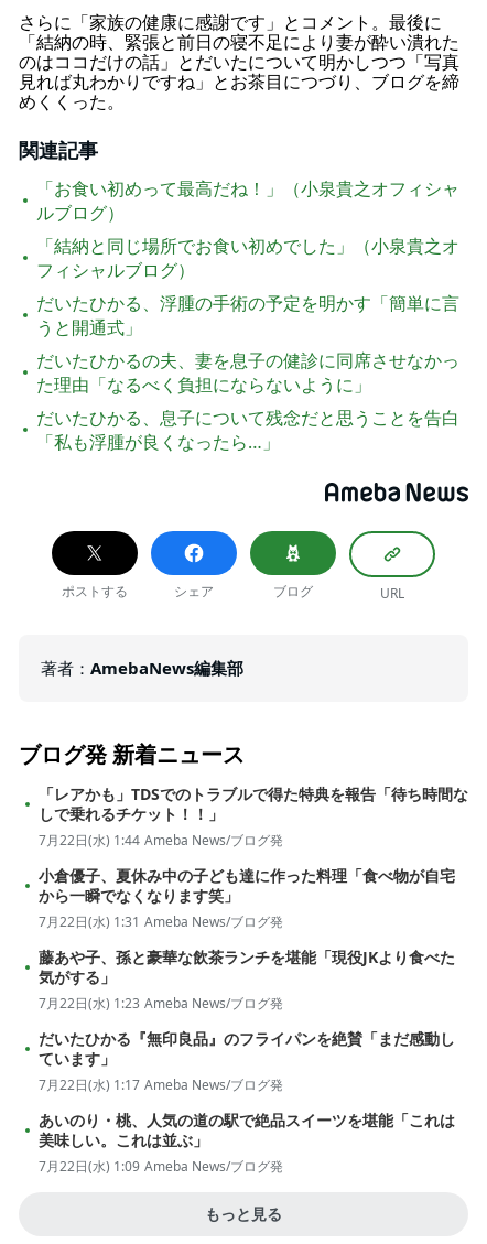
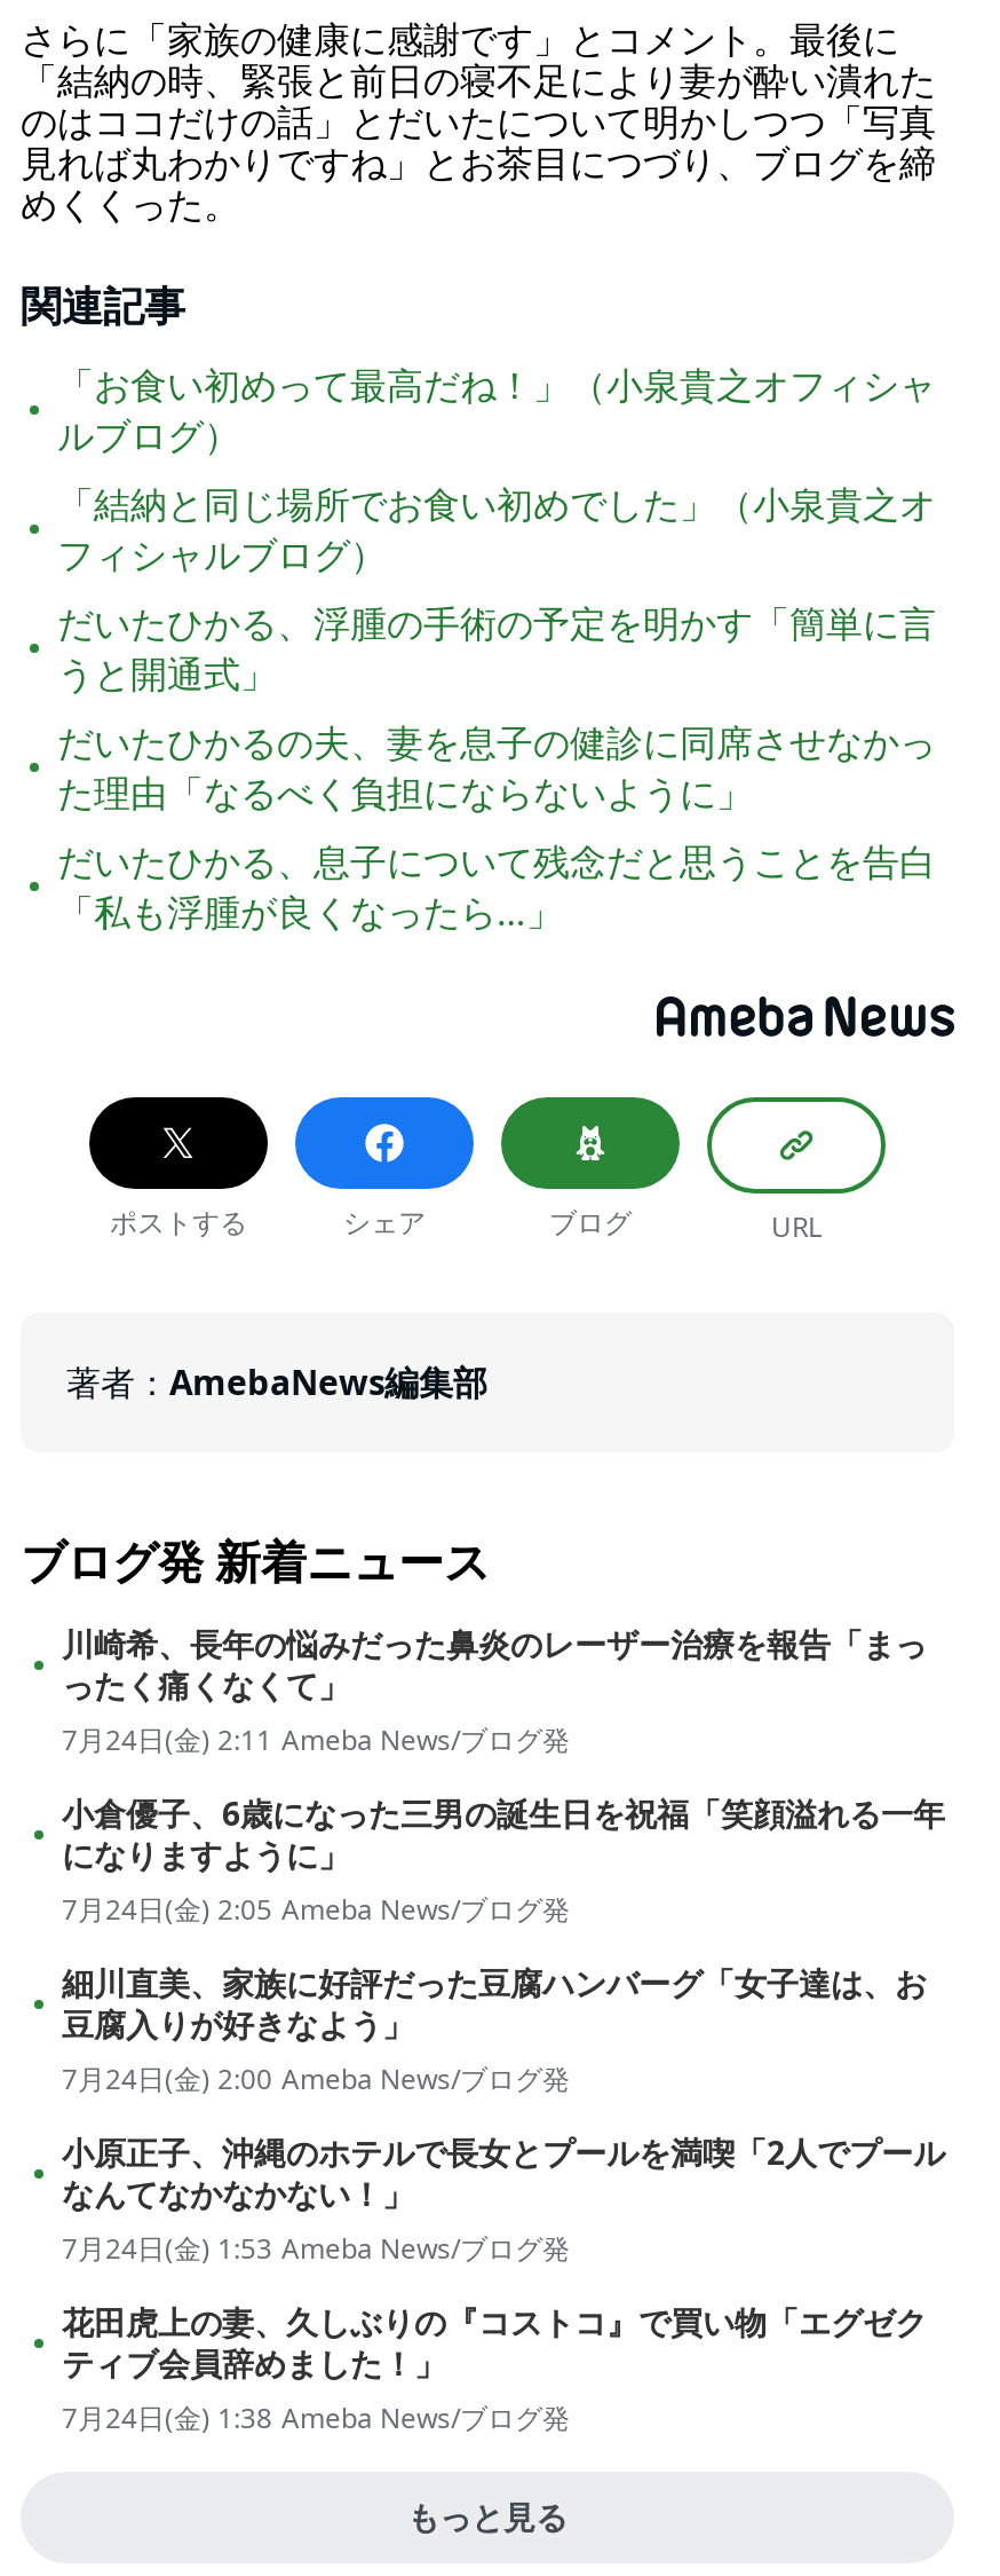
[39,784,468,850] 「レアかも」TDSでのトラブルで得た特典を報告「待ち時間な | しで乗れるチケット！！」 | 7月22日(水) 1:44 Ameba News/ブログ発 -> [62,1622,927,1760] 川崎希、長年の悩みだった鼻炎のレーザー治療を報告「まっ | ったく痛くなくて」 | 7月24日(金) 2:11 Ameba News/ブログ発
[39,865,455,931] 小倉優子、夏休み中の子ども達に作った料理「食べ物が自宅 | から一瞬でなくなります笑」 | 7月22日(水) 1:31 Ameba News/ブログ発 -> [62,1792,945,1929] 小倉優子、6歳になった三男の誕生日を祝福「笑顔溢れる一年 | になりますように」 | 7月24日(金) 2:05 Ameba News/ブログ発
[39,947,455,1013] 藤あや子、孫と豪華な飲茶ランチを堪能「現役JKより食べた | 気がする」 | 7月22日(水) 1:23 Ameba News/ブログ発 -> [62,1961,927,2099] 細川直美、家族に好評だった豆腐ハンバーグ「女子達は、お | 豆腐入りが好きなよう」 | 7月24日(金) 2:00 Ameba News/ブログ発
[39,1028,455,1094] だいたひかる『無印良品』のフライパンを絶賛「まだ感動し | ています」 | 7月22日(水) 1:17 Ameba News/ブログ発 -> [62,2131,945,2268] 小原正子、沖縄のホテルで長女とプールを満喫「2人でプール | なんてなかなかない！」 | 7月24日(金) 1:53 Ameba News/ブログ発
[39,1110,455,1176] あいのり・桃、人気の道の駅で絶品スイーツを堪能「これは | 美味しい。これは並ぶ」 | 7月22日(水) 1:09 Ameba News/ブログ発 -> [62,2300,927,2438] 花田虎上の妻、久しぶりの『コストコ』で買い物「エグゼク | ティブ会員辞めました！」 | 7月24日(金) 1:38 Ameba News/ブログ発

